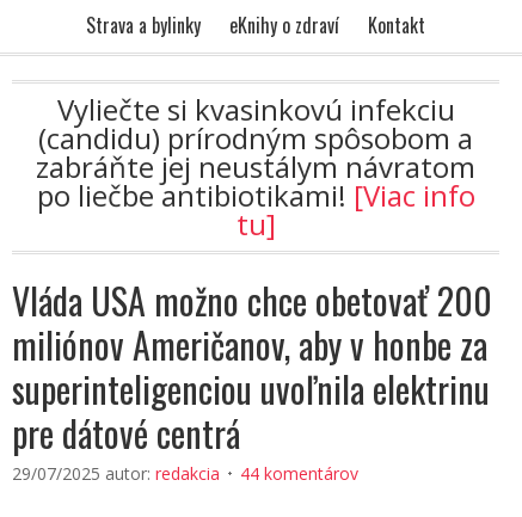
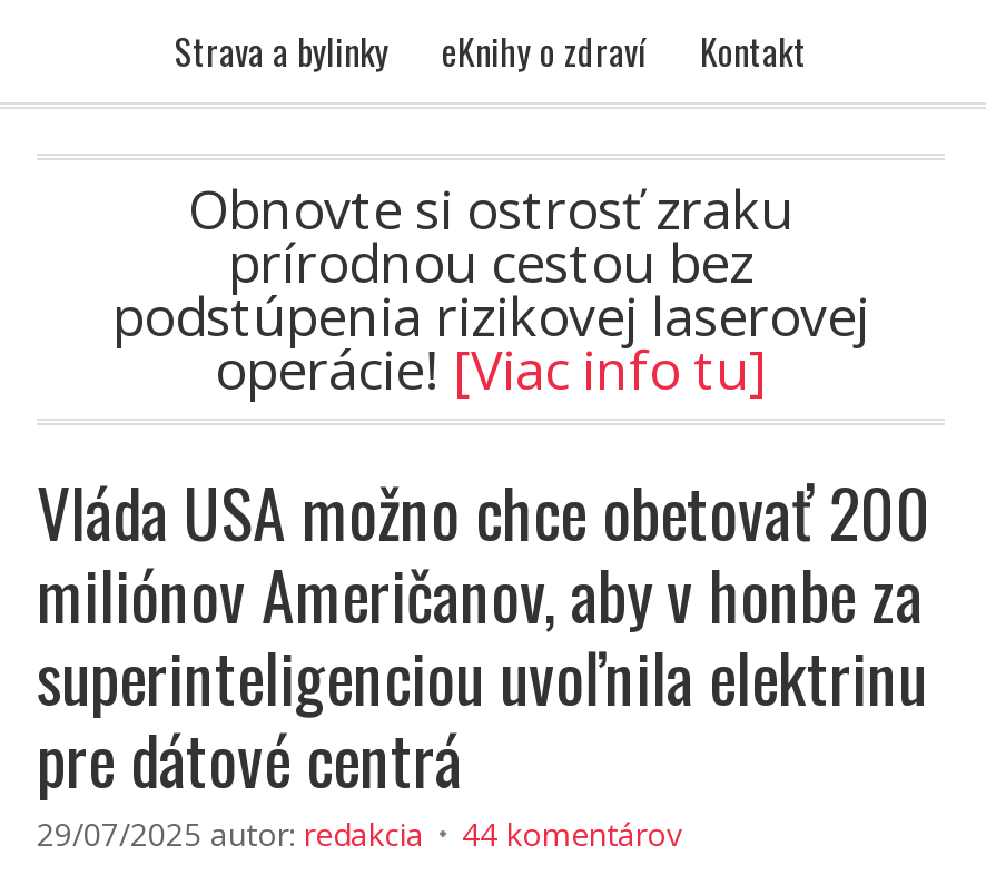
[36,90,475,244] Vyliečte si kvasinkovú infekciu | (candidu) prírodným spôsobom a | zabráňte jej neustálym návratom | po liečbe antibiotikami![Viac info | tu] -> [112,171,869,405] Obnovte si ostrosť zraku | prírodnou cestou bez | podstúpenia rizikovej laserovej | operácie! [Viac info tu]

